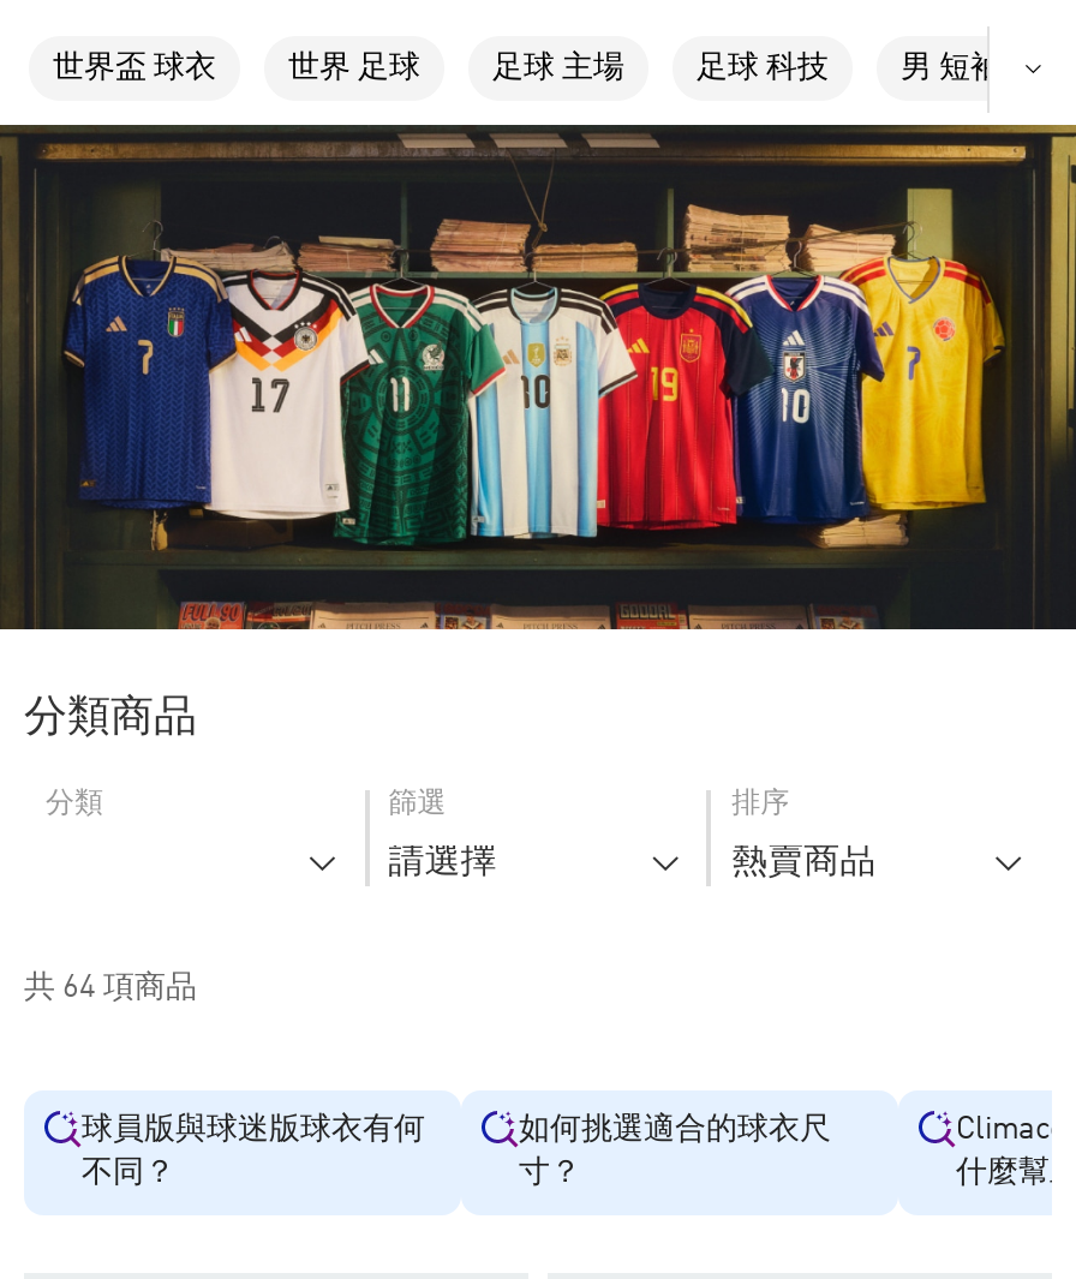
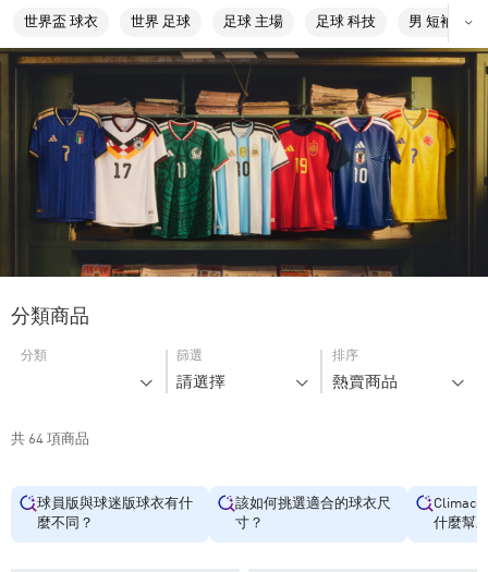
[82,1114,425,1189] 球員版與球迷版球衣有何 | 不同？ -> [37,497,193,531] 球員版與球迷版球衣有什 | 麼不同？
[519,1114,831,1146] 如何挑選適合的球衣尺 -> [235,497,391,511] 該如何挑選適合的球衣尺

